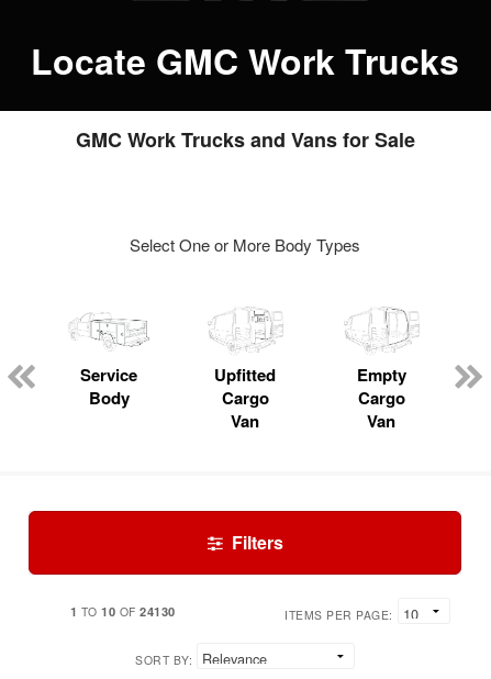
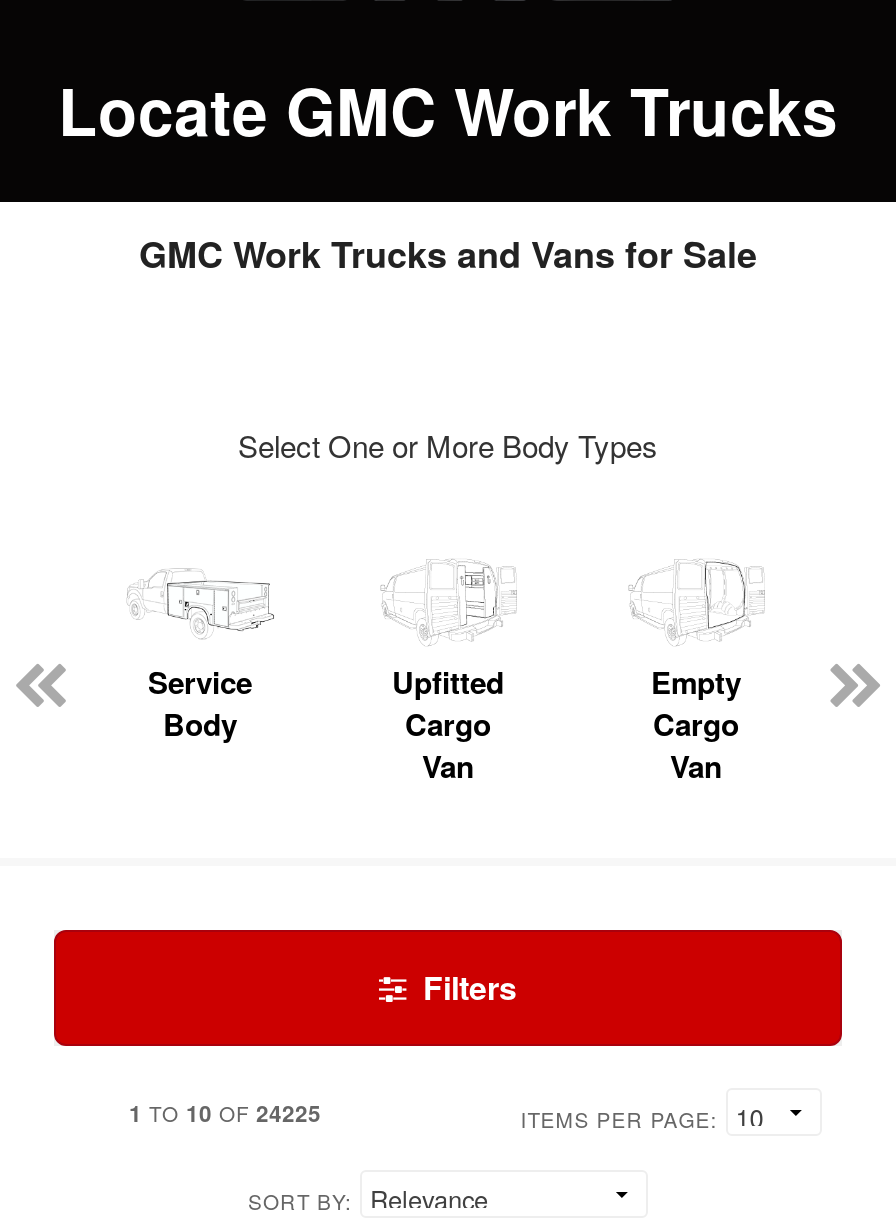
[70,603,175,620] 1 TO 10 OF 24130 -> [129,1097,321,1129] 1 TO 10 OF 24225

